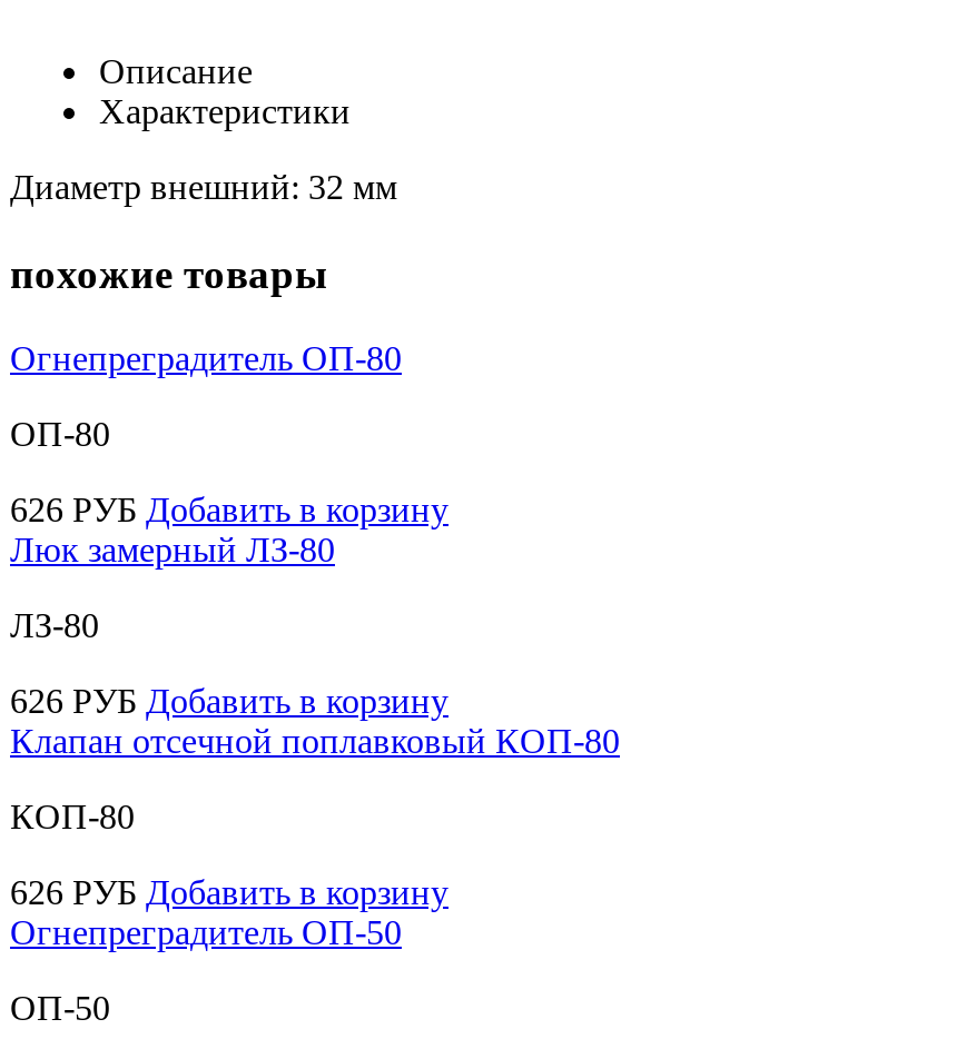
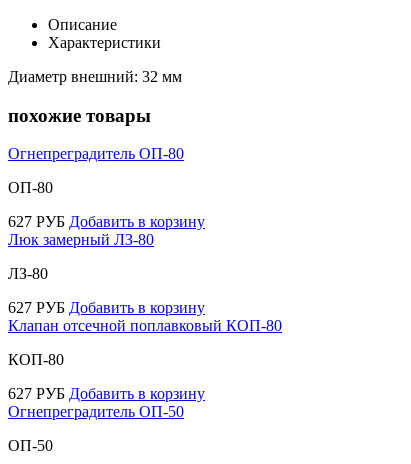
[10,491,448,529] 626 РУБ Добавить в корзину -> [8,213,205,230] 627 РУБ Добавить в корзину
[10,683,448,721] 626 РУБ Добавить в корзину -> [8,299,205,316] 627 РУБ Добавить в корзину
[10,874,448,912] 626 РУБ Добавить в корзину -> [8,385,205,402] 627 РУБ Добавить в корзину

